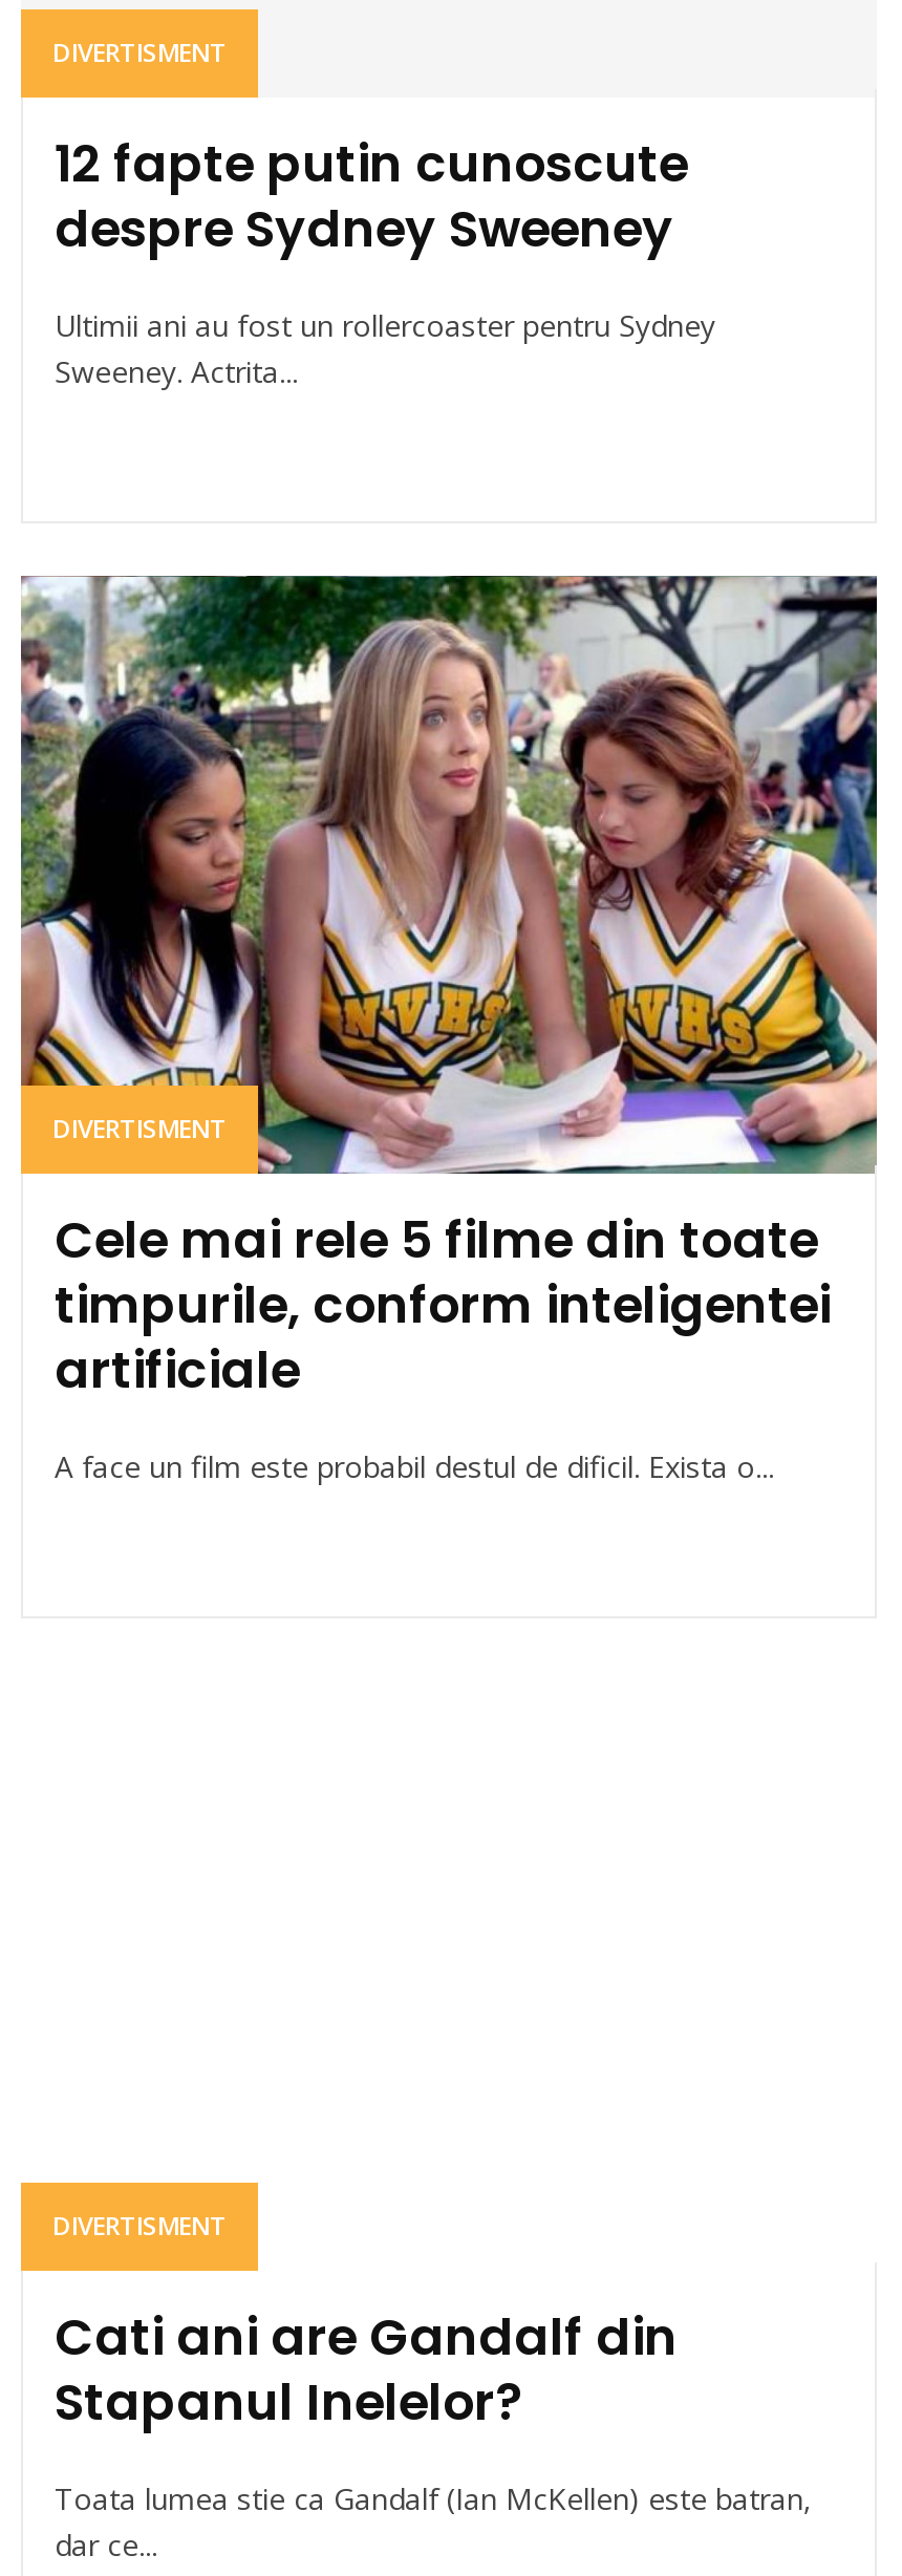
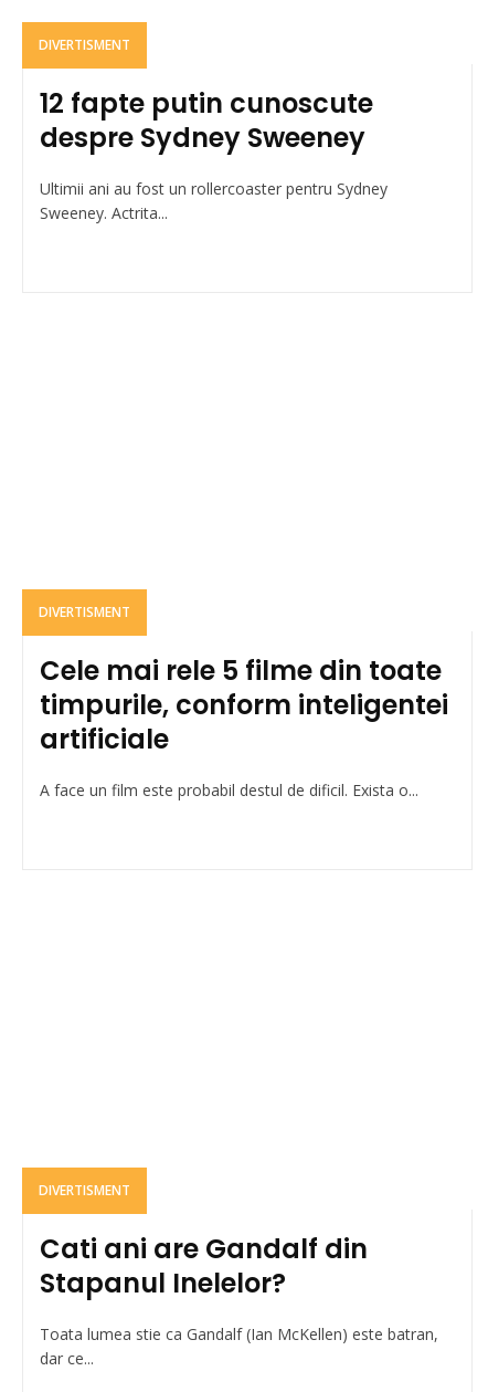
[19,574,879,1176] [image] -> none

